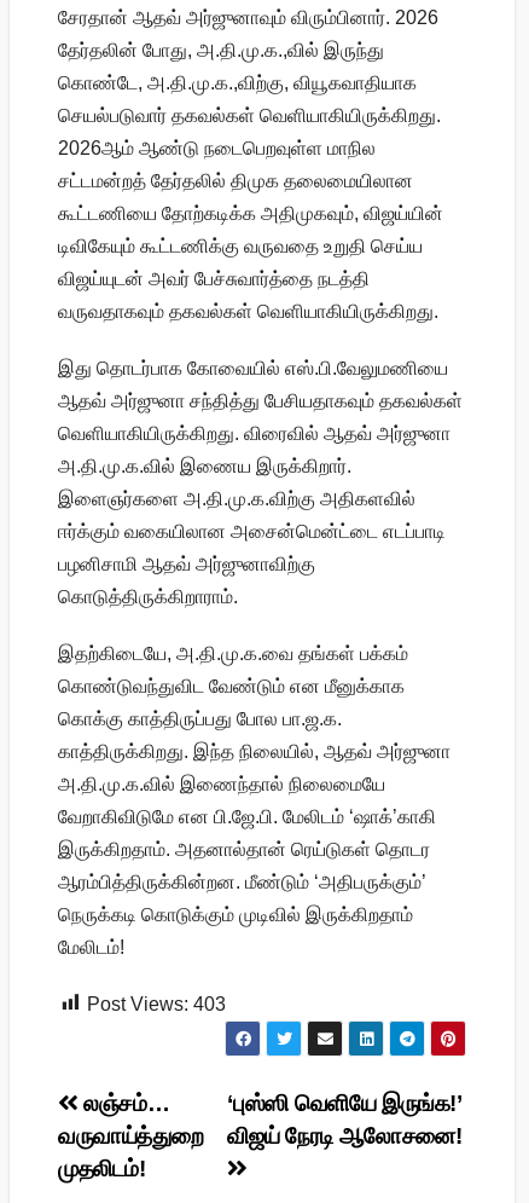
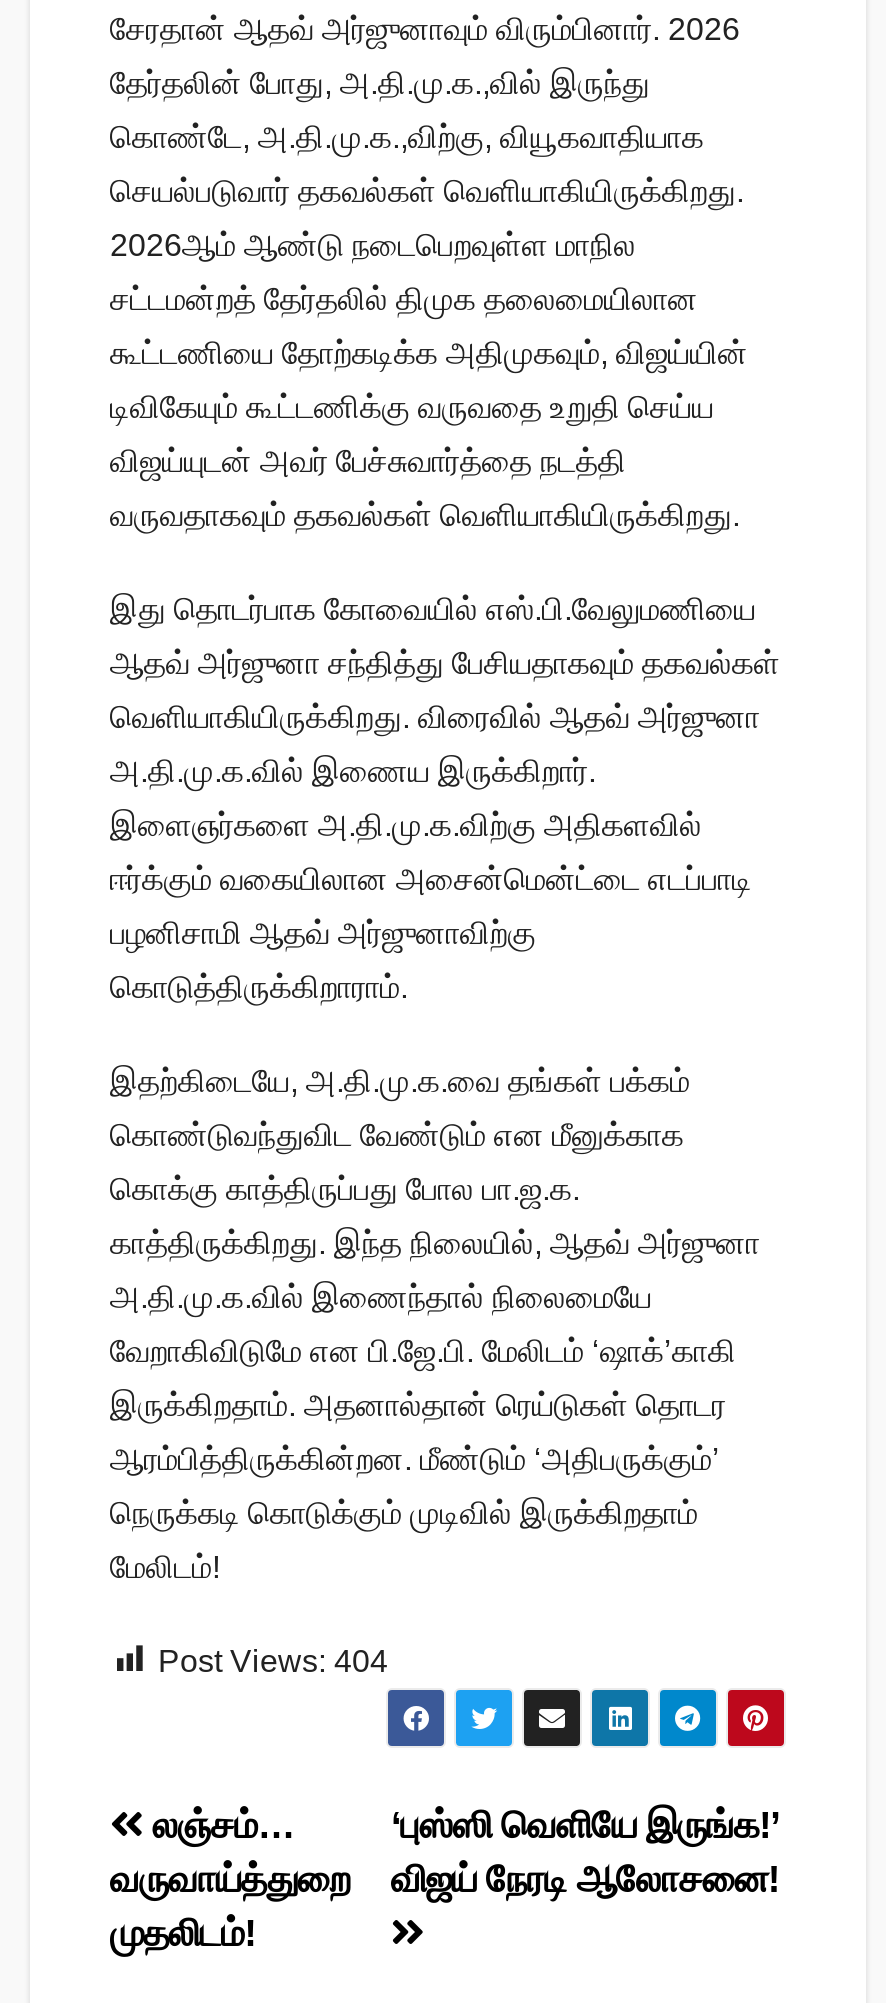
[87,993,226,1014] Post Views: 403 -> [158,1643,388,1677] Post Views: 404

